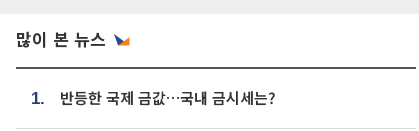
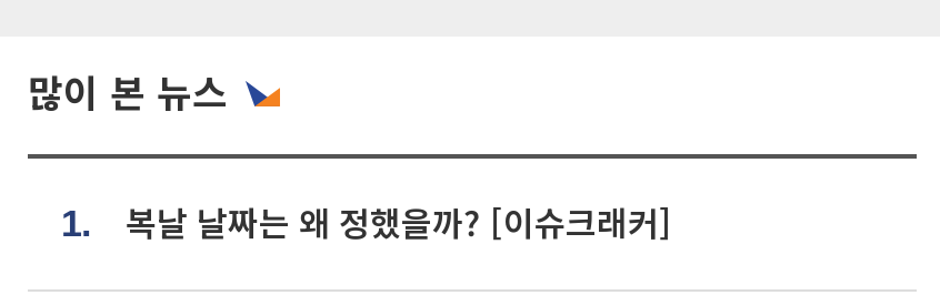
[60,87,276,108] 반등한 국제 금값…국내 금시세는? -> [126,198,672,244] 복날 날짜는 왜 정했을까? [이슈크래커]

